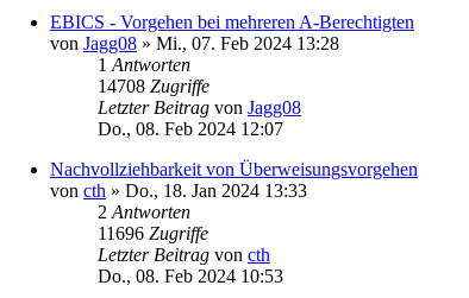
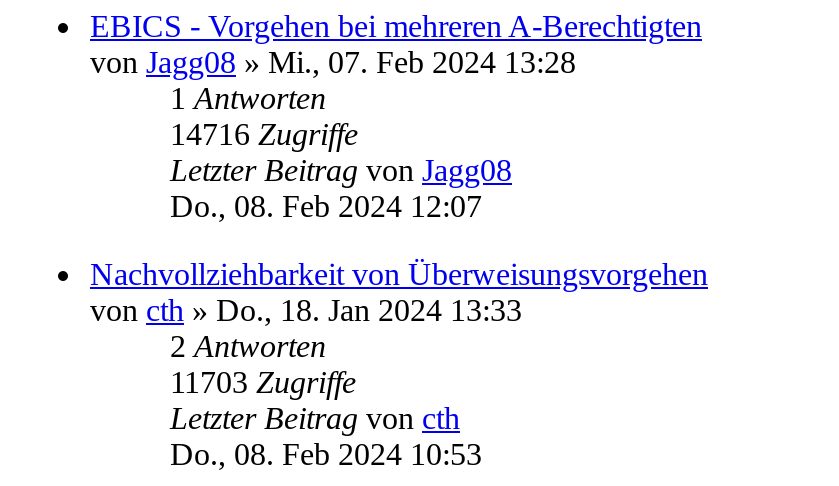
[98,76,210,96] 14708 Zugriffe -> [170,117,358,151] 14716 Zugriffe
[98,223,208,243] 11696 Zugriffe -> [170,365,356,399] 11703 Zugriffe

